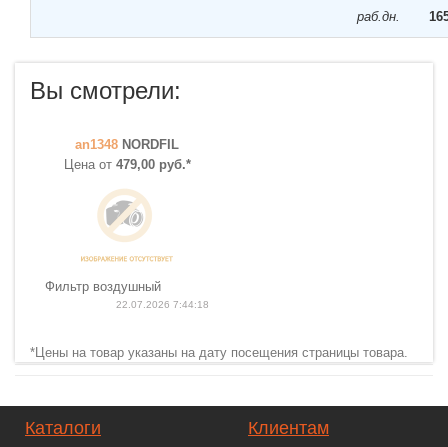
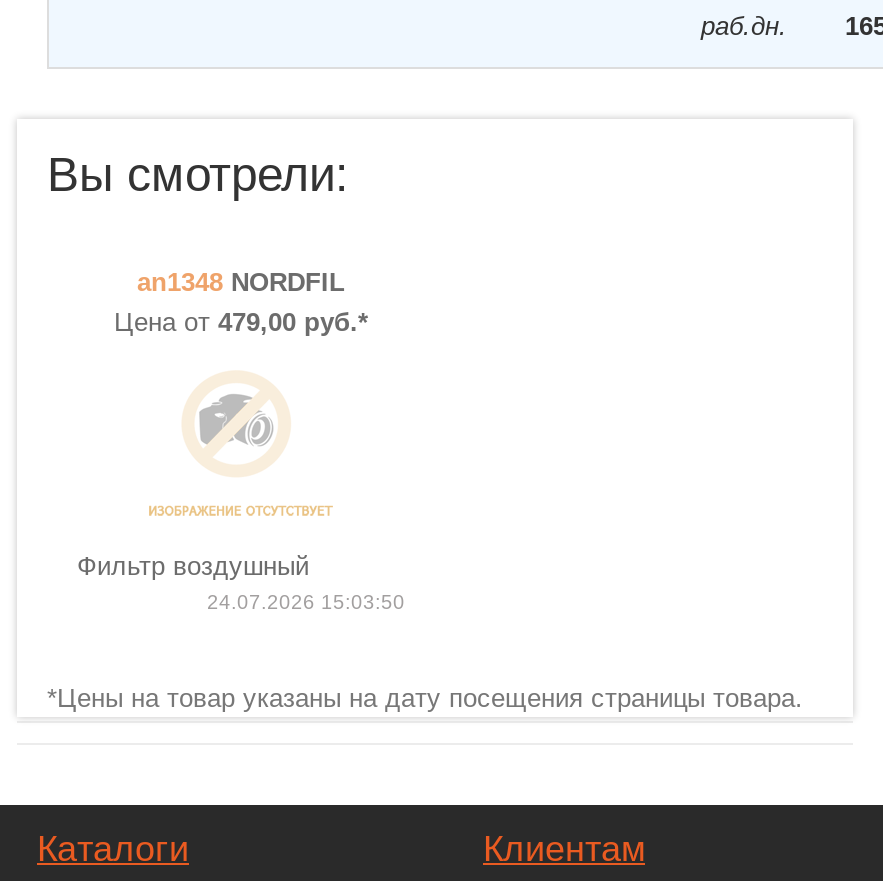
[116,299,209,310] 22.07.2026 7:44:18 -> [207,591,405,613] 24.07.2026 15:03:50

